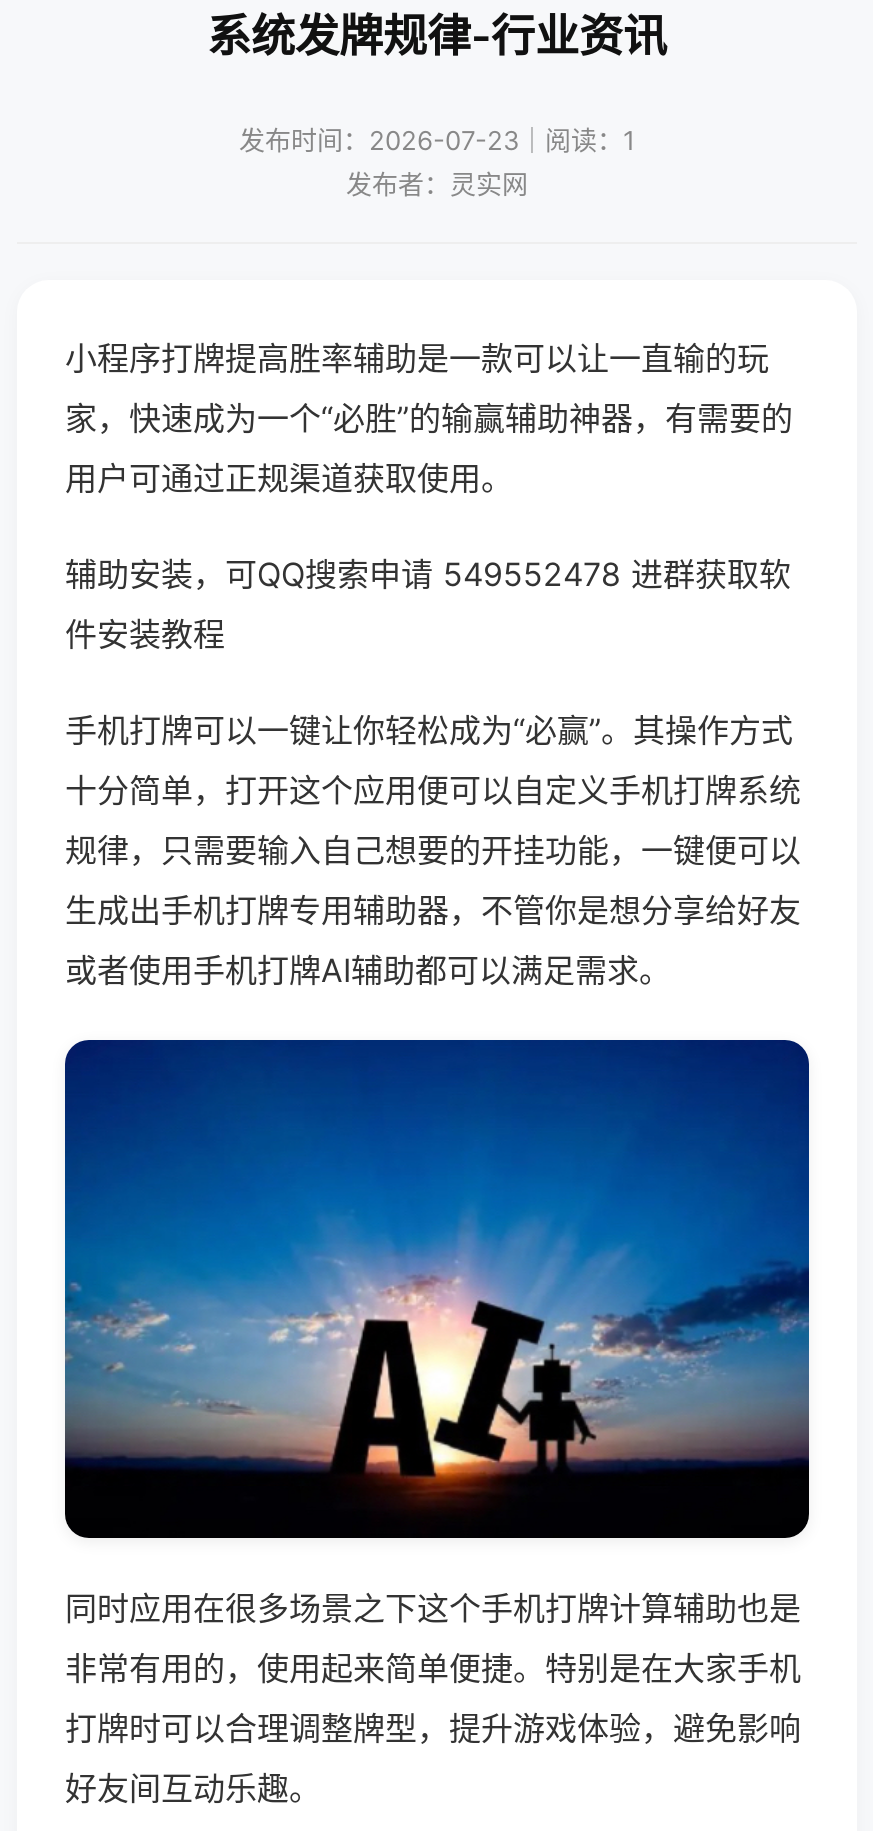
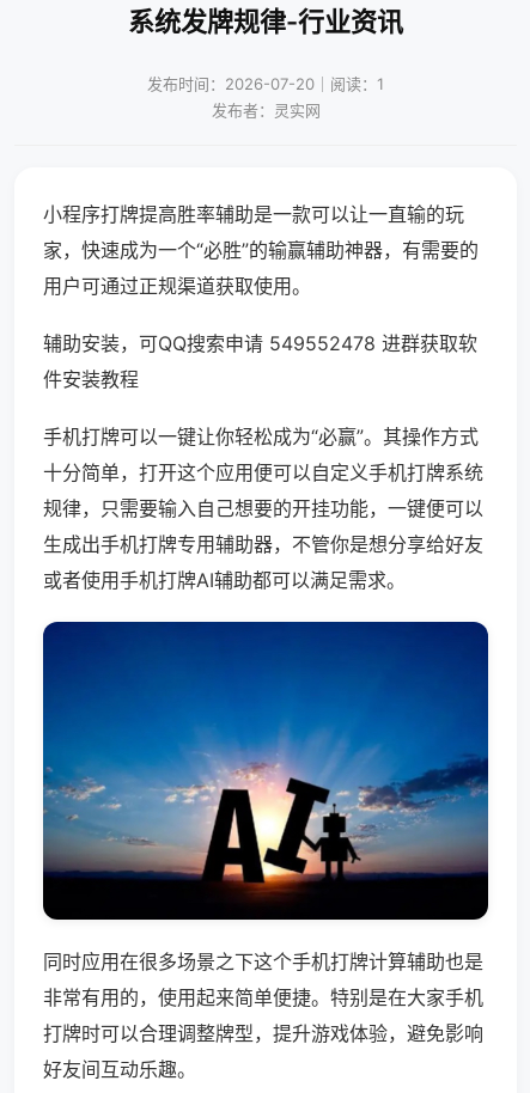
[239,124,635,156] 发布时间：2026-07-23｜阅读：1 -> [147,74,384,93] 发布时间：2026-07-20｜阅读：1

